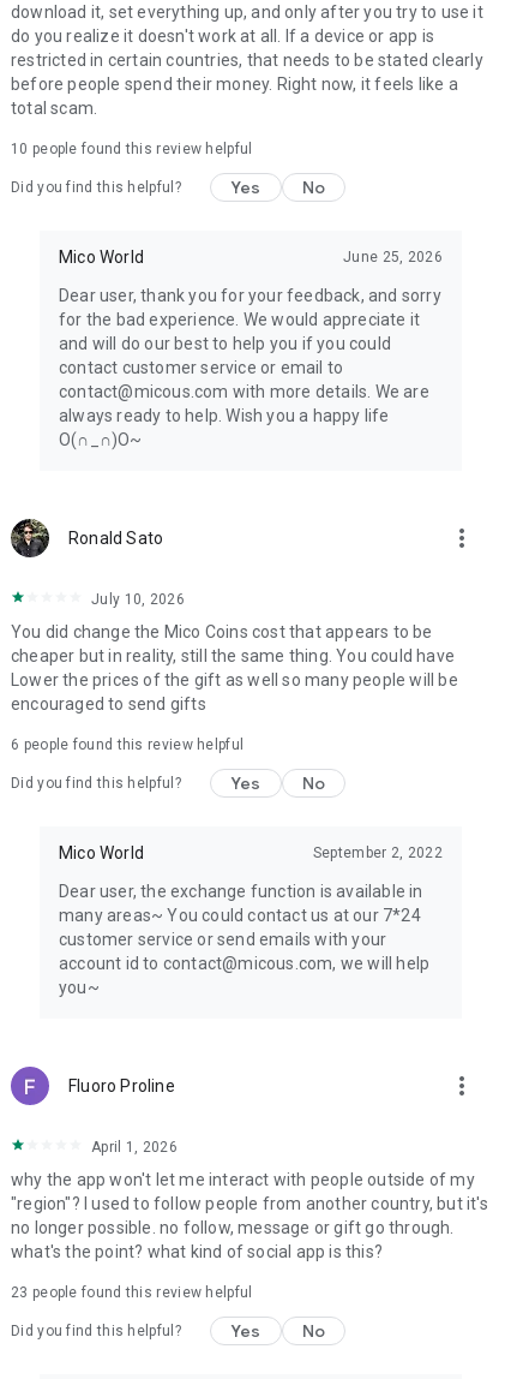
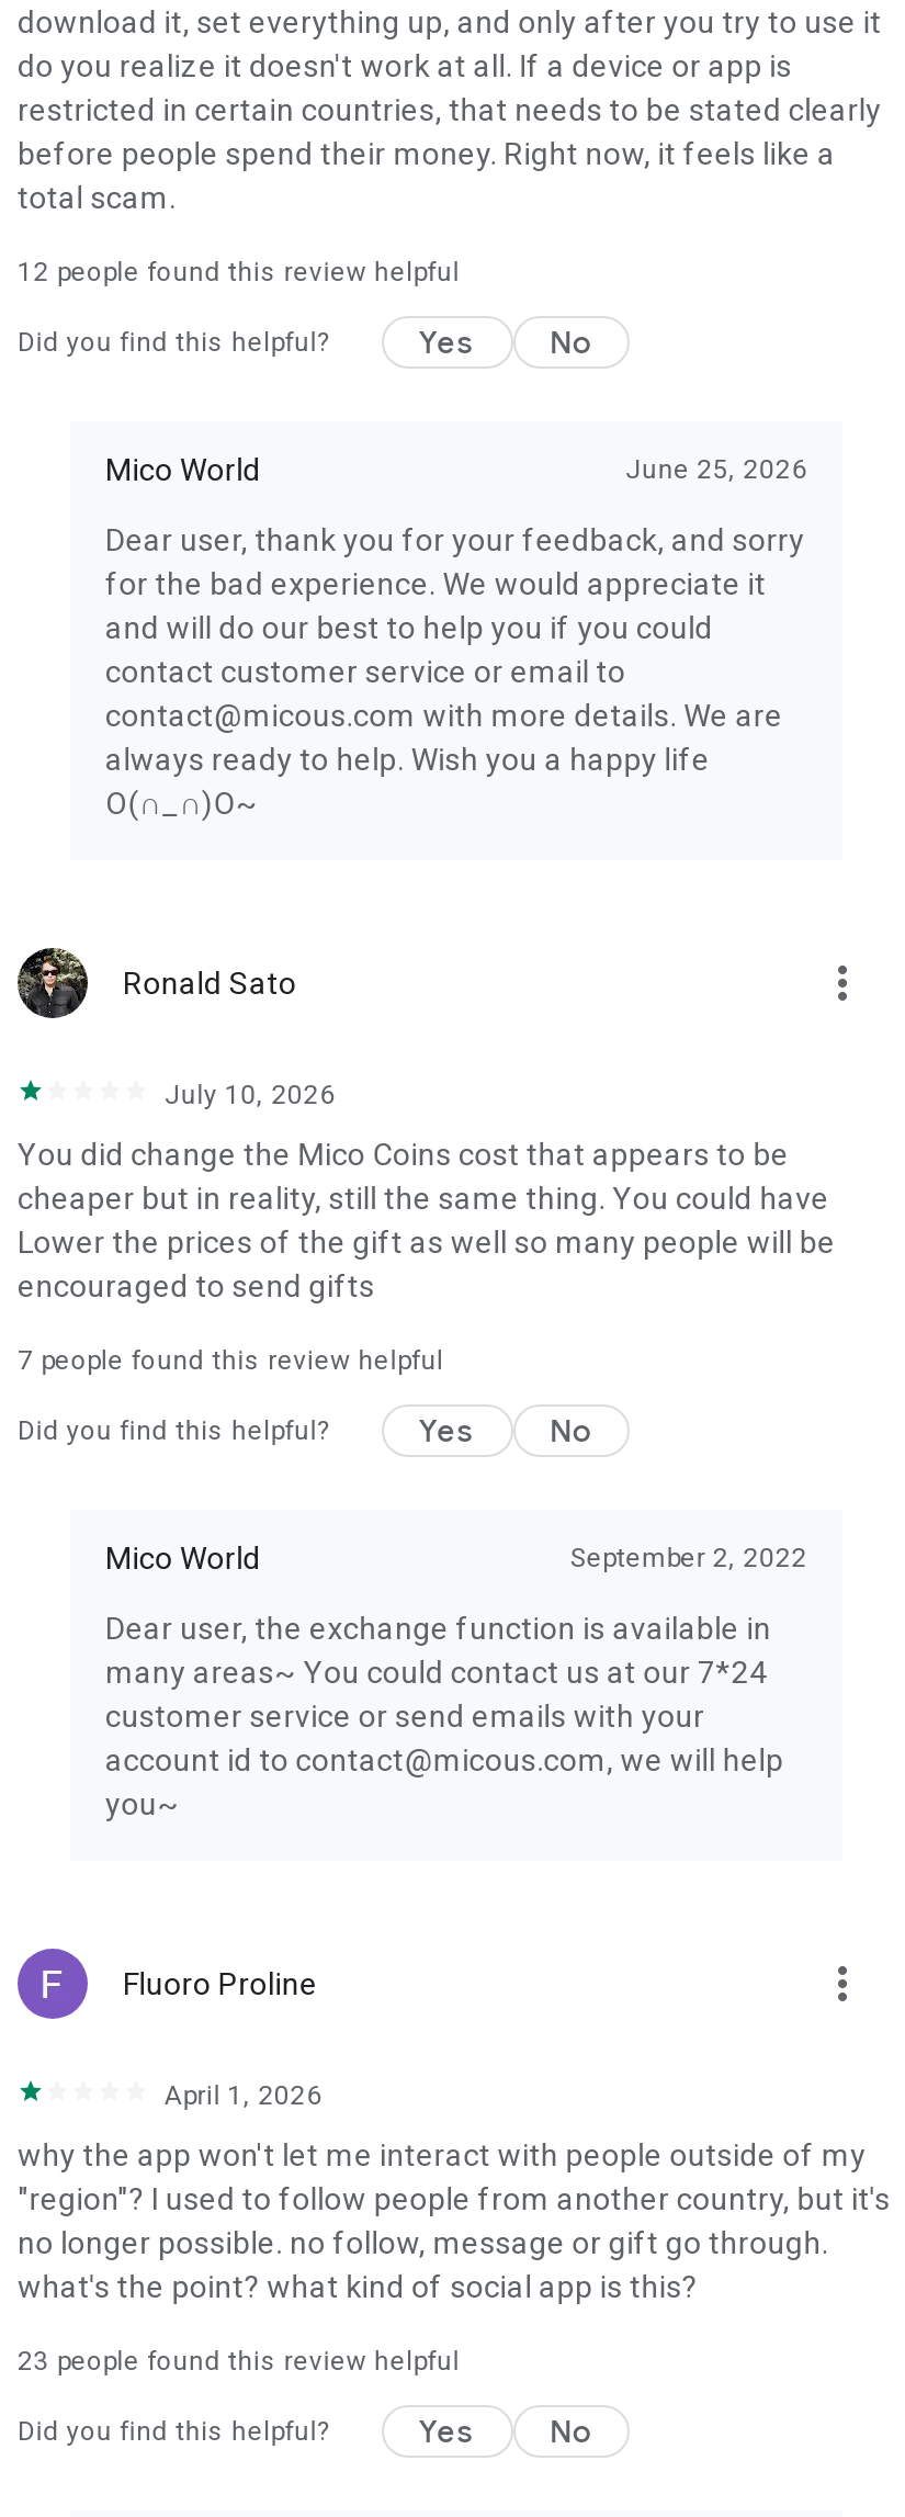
[11,141,253,157] 10 people found this review helpful -> [18,257,460,287] 12 people found this review helpful
[11,736,244,753] 6 people found this review helpful -> [18,1345,444,1376] 7 people found this review helpful

